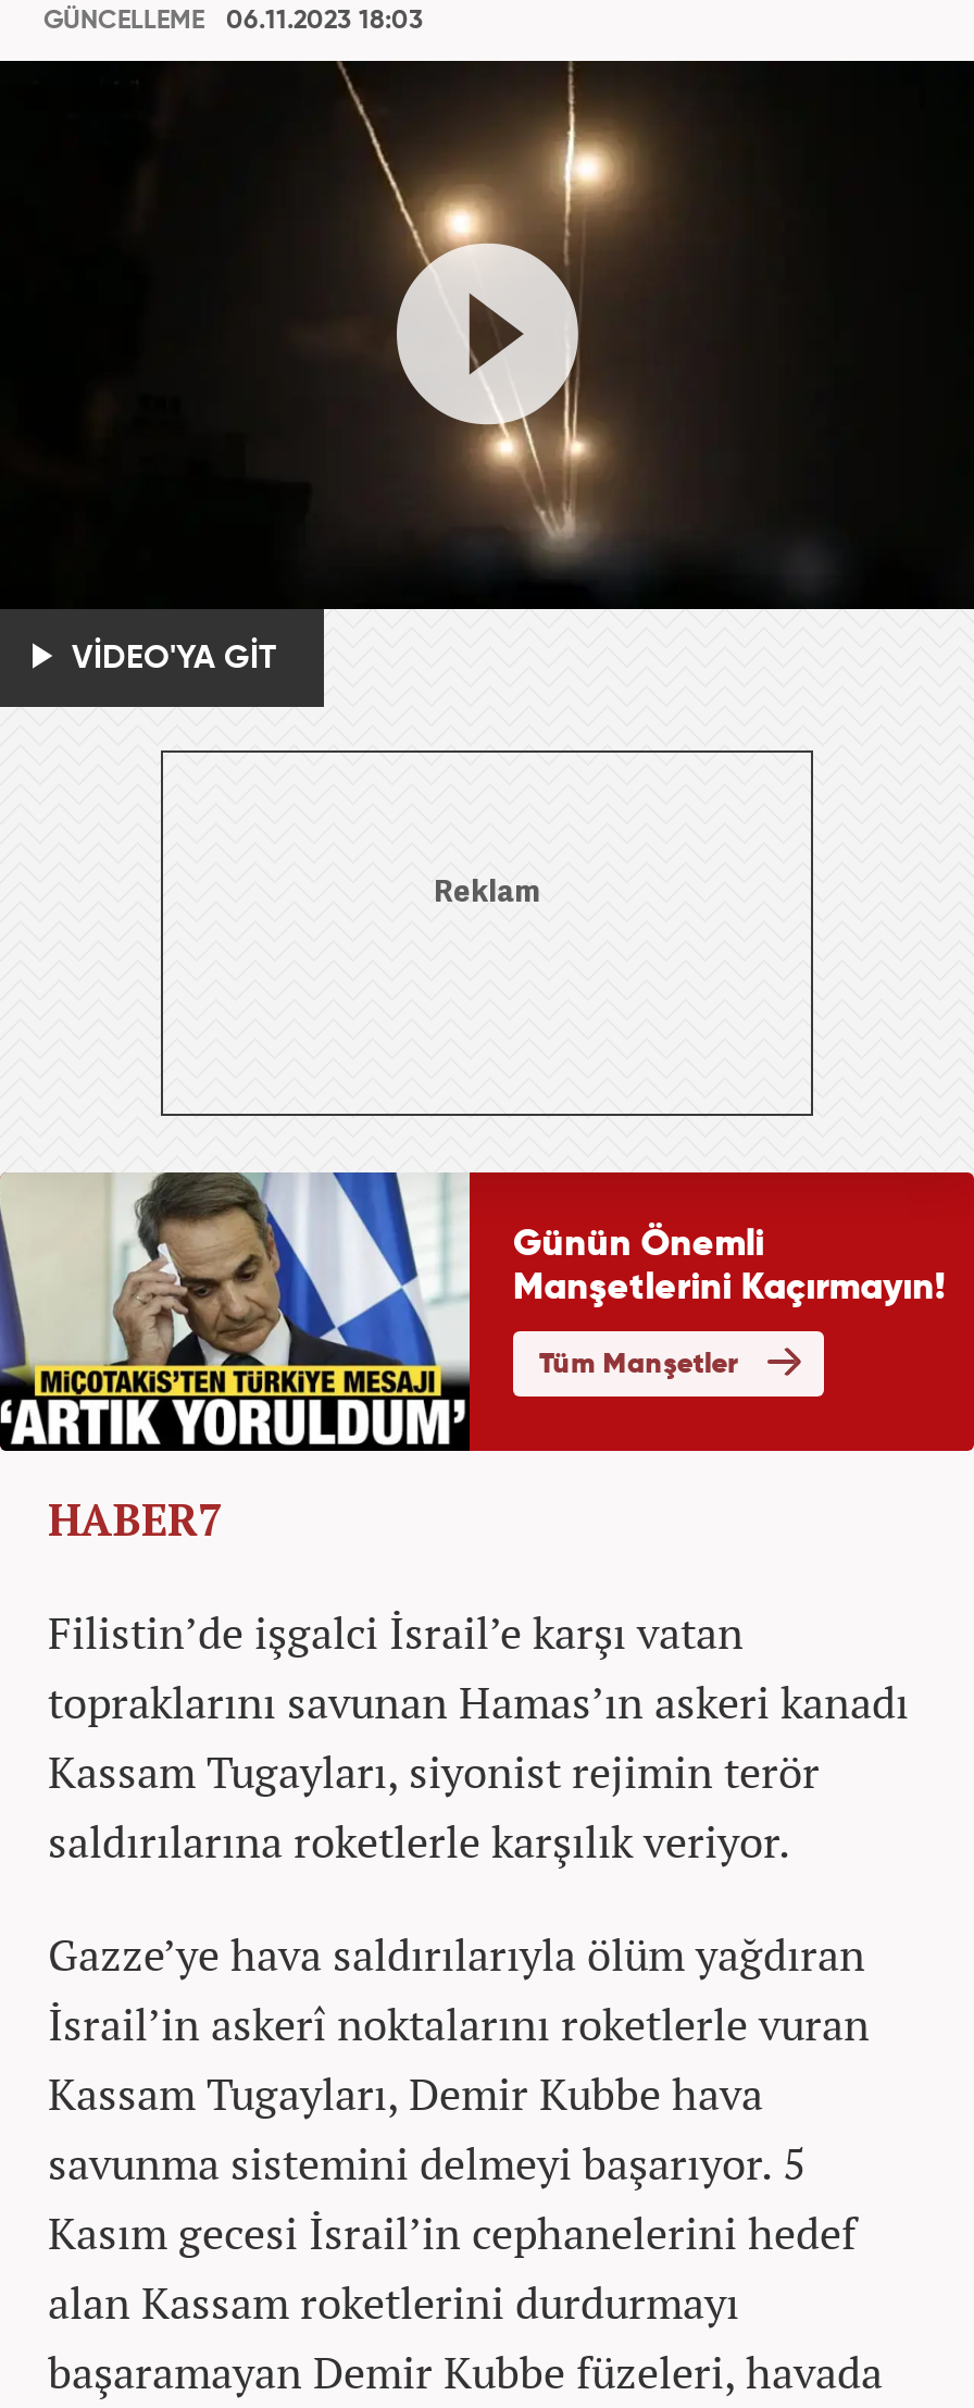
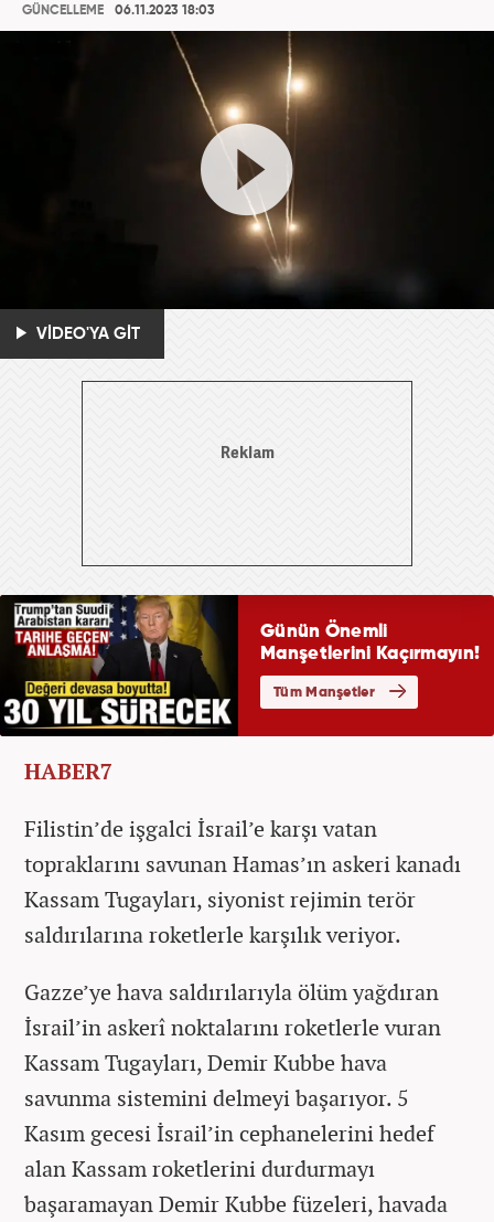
[7,1170,472,1447] [image] -> [3,594,239,734] [image]

